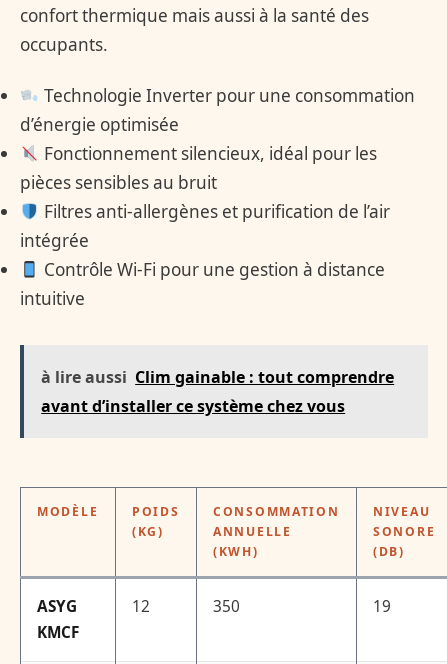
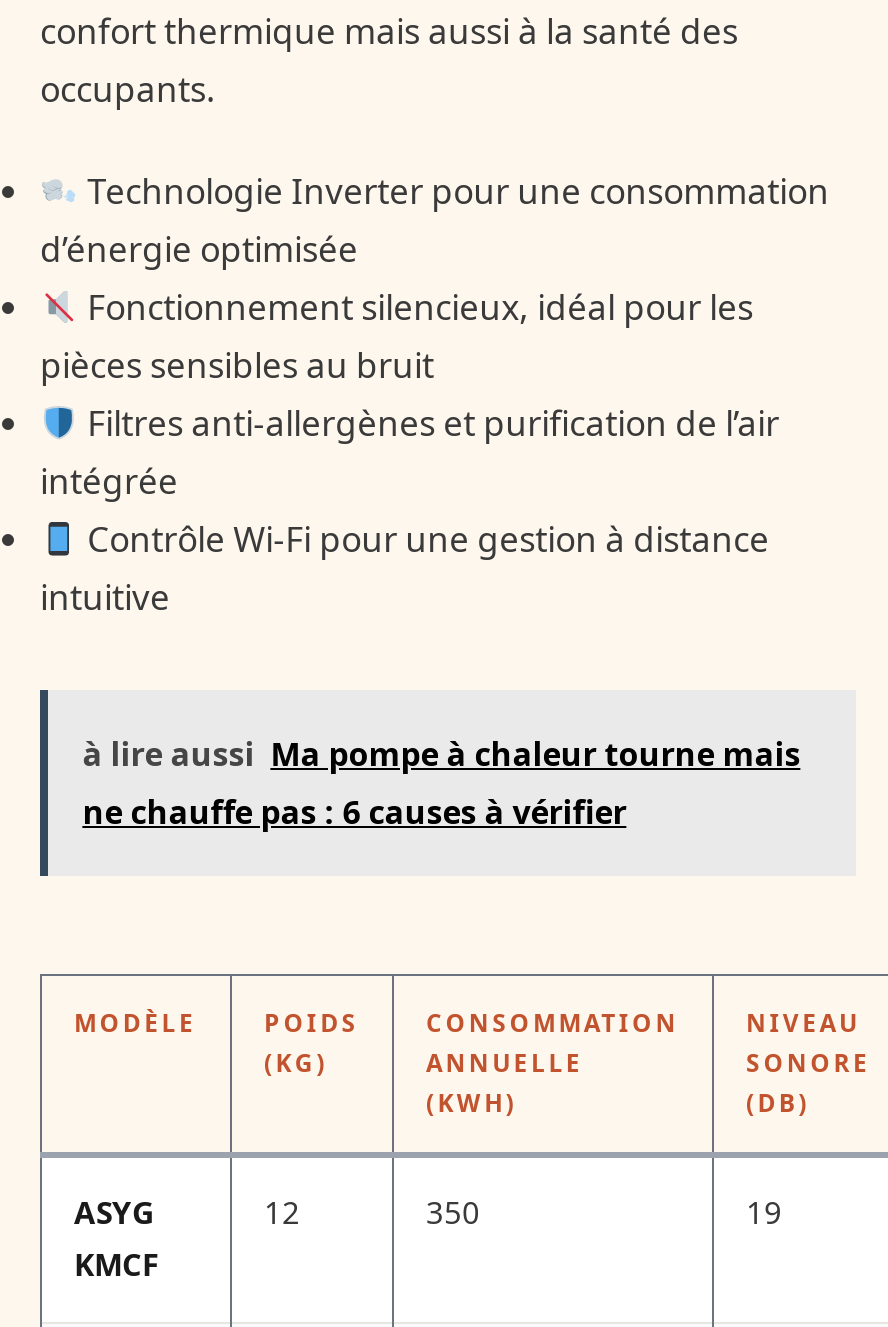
[41,366,394,417] à lire aussi Clim gainable : tout comprendre | avant d’installer ce système chez vous -> [82,733,800,835] à lire aussi Ma pompe à chaleur tourne mais | ne chauffe pas : 6 causes à vérifier

